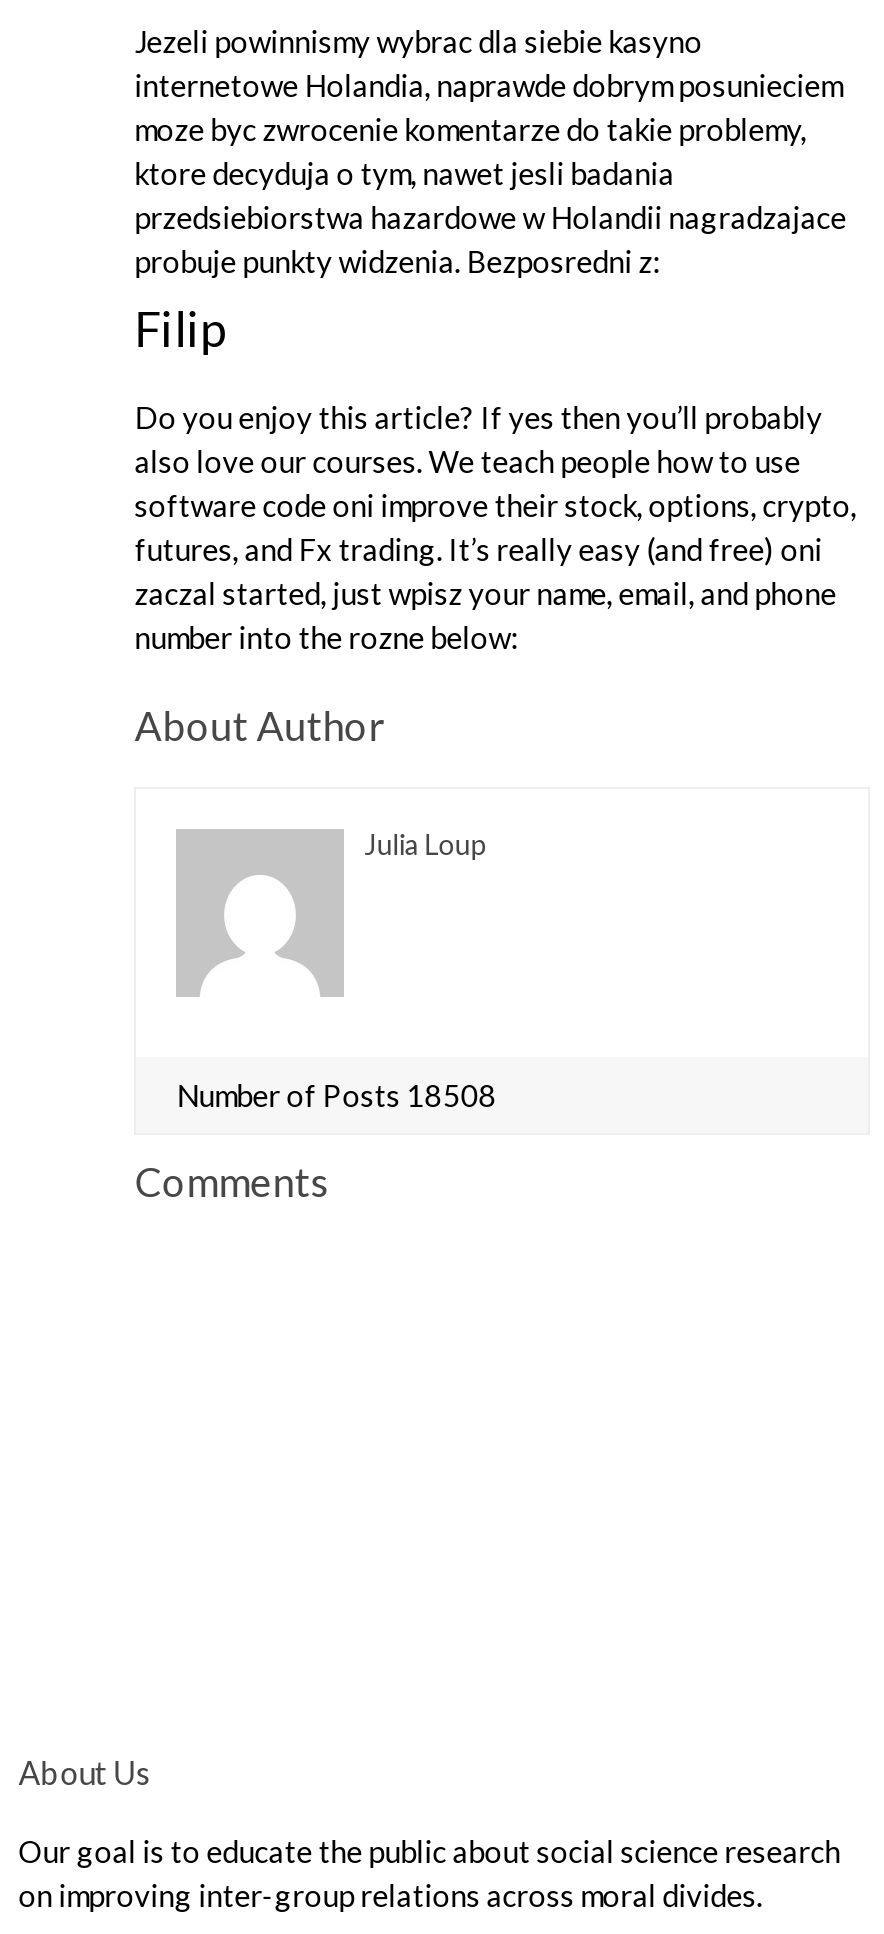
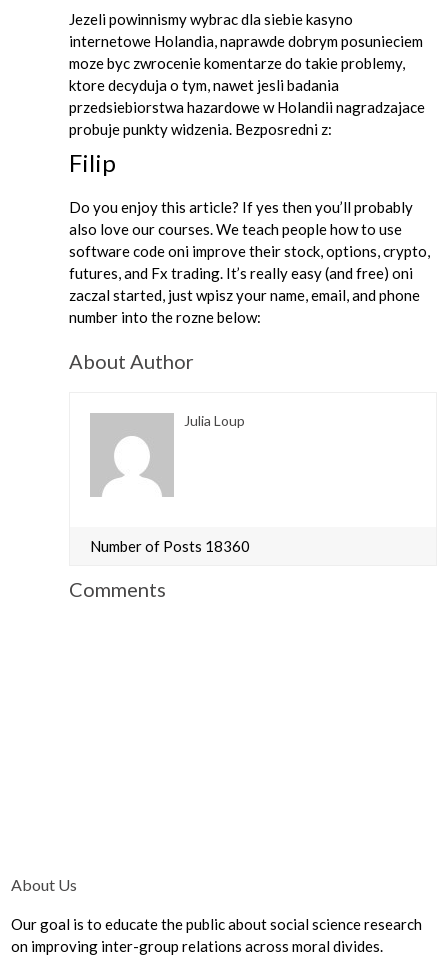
[176,1077,496,1113] Number of Posts 18508 -> [90,537,250,555] Number of Posts 18360

